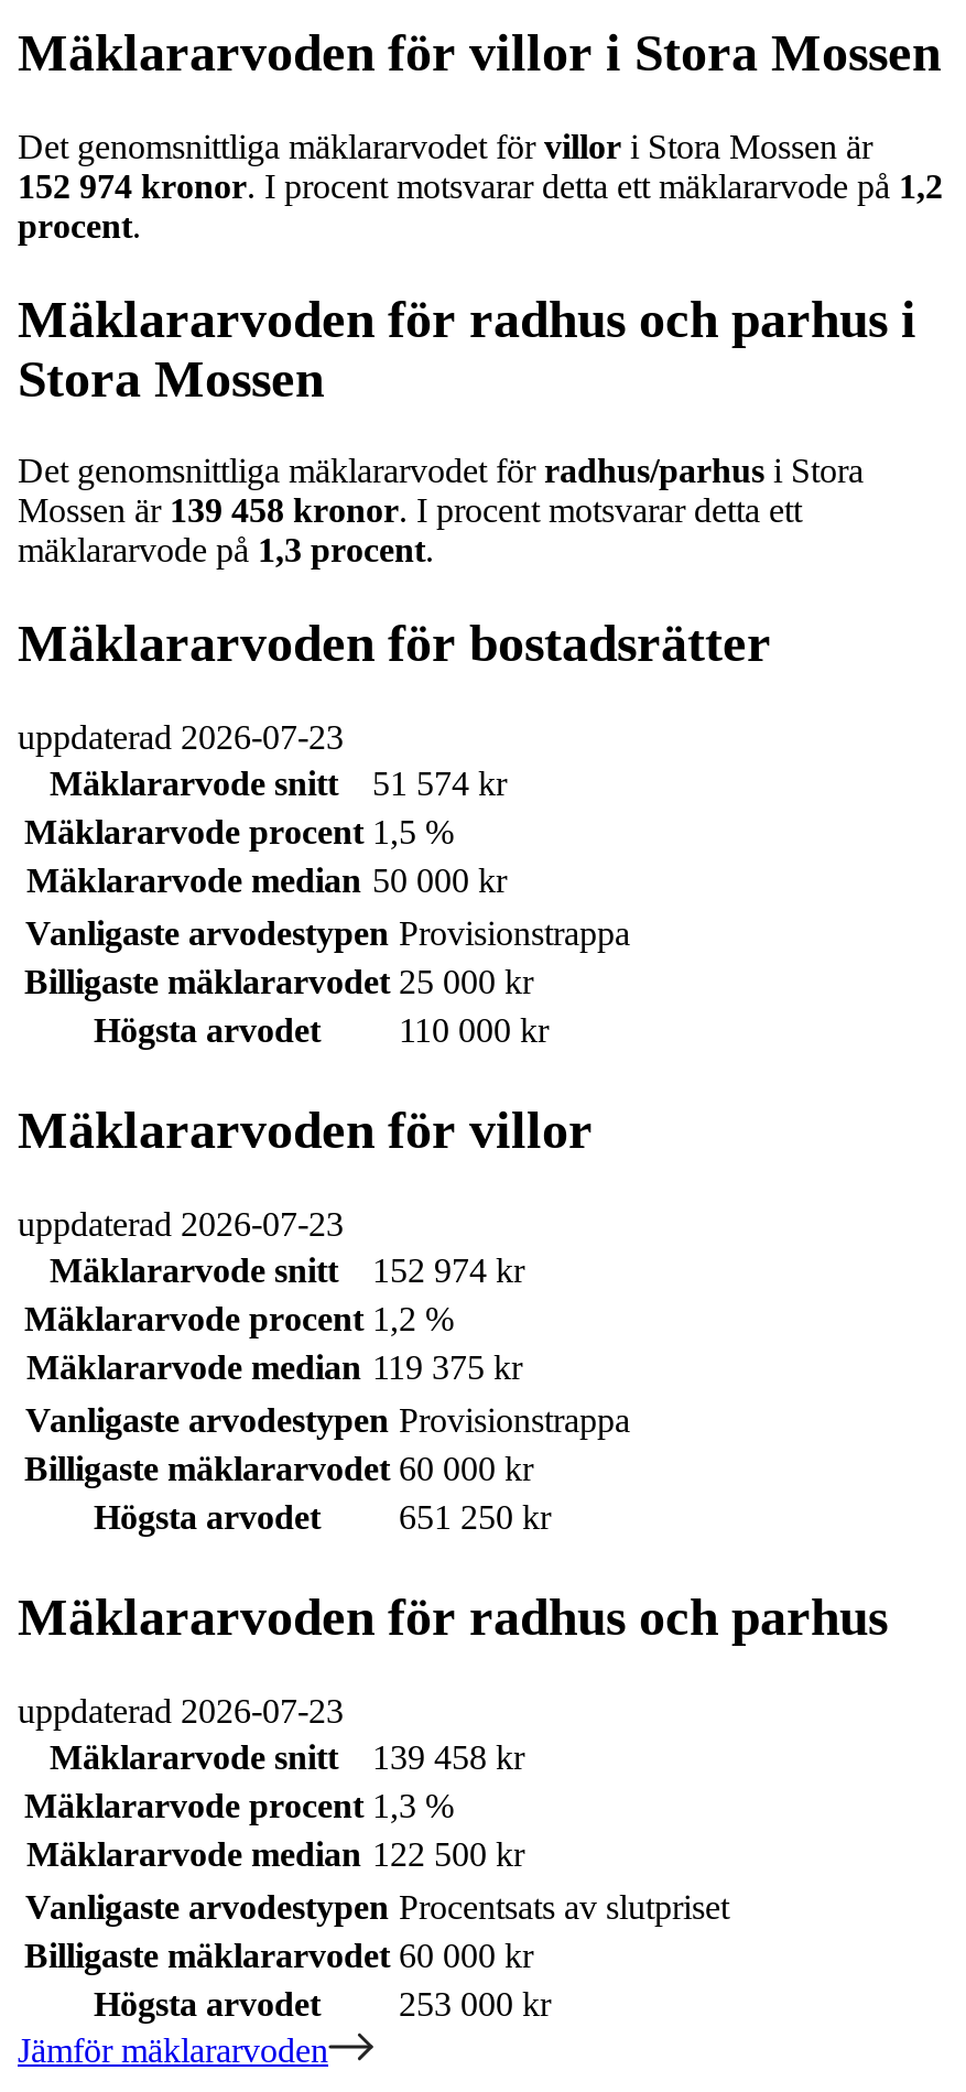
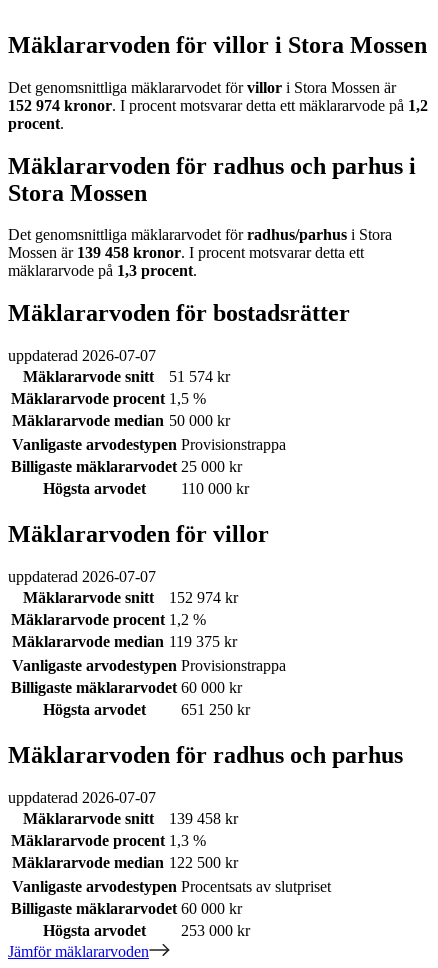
[18,719,344,756] uppdaterad 2026-07-23 -> [8,347,156,364] uppdaterad 2026-07-07
[18,1205,344,1243] uppdaterad 2026-07-23 -> [8,568,156,585] uppdaterad 2026-07-07
[18,1692,344,1729] uppdaterad 2026-07-23 -> [8,789,156,806] uppdaterad 2026-07-07

